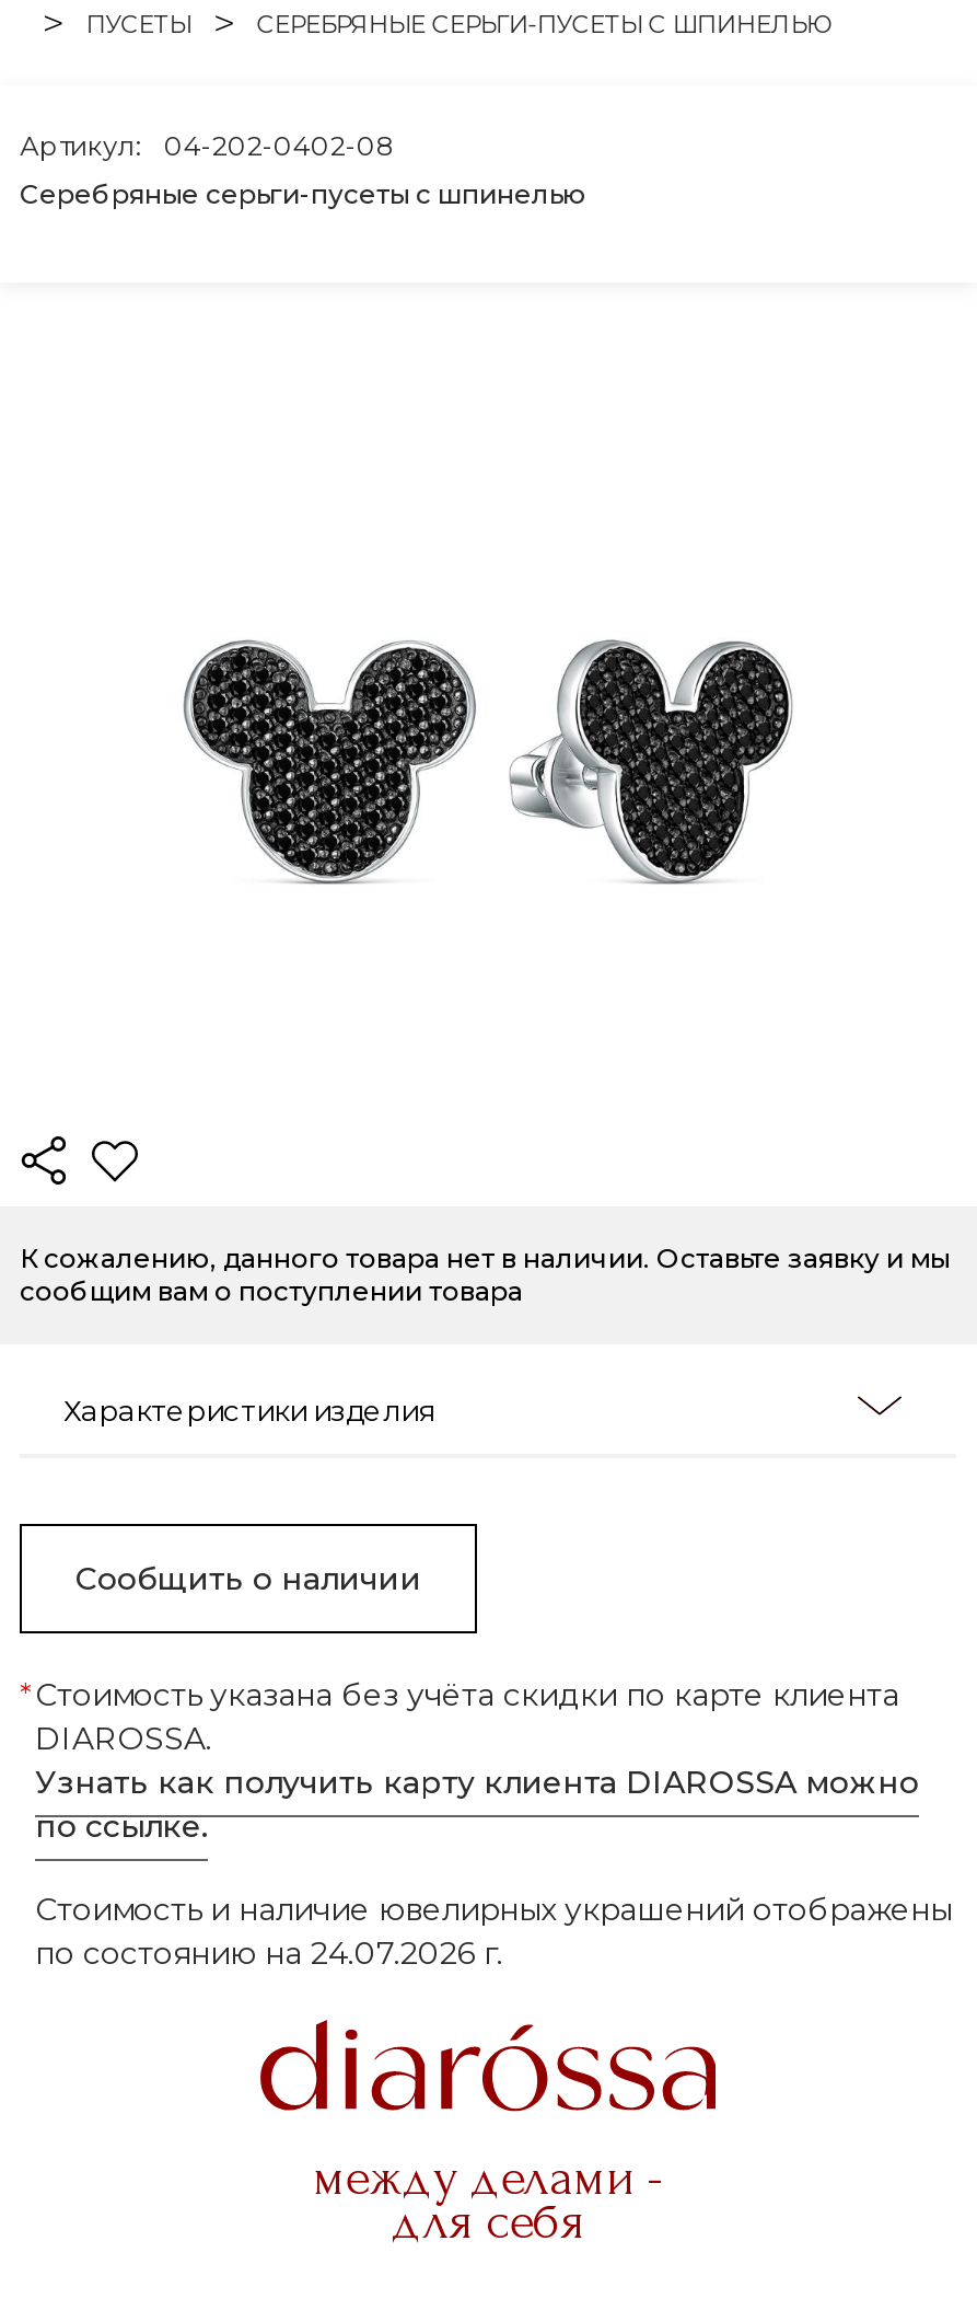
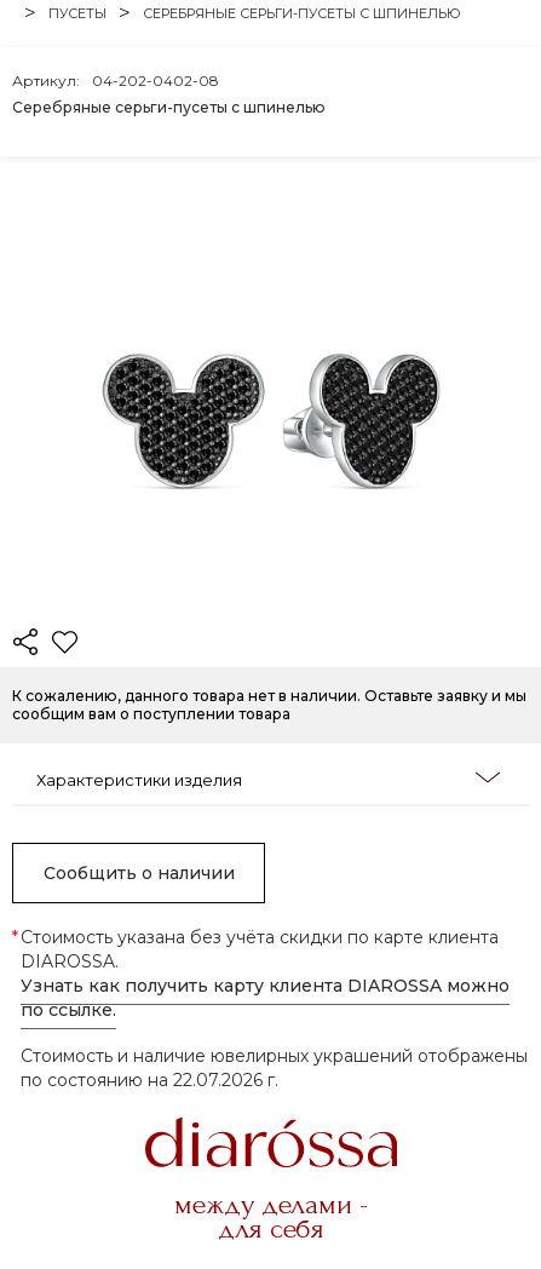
[35,1934,503,1973] по состоянию на 24.07.2026 г. -> [21,1070,278,1091] по состоянию на 22.07.2026 г.

